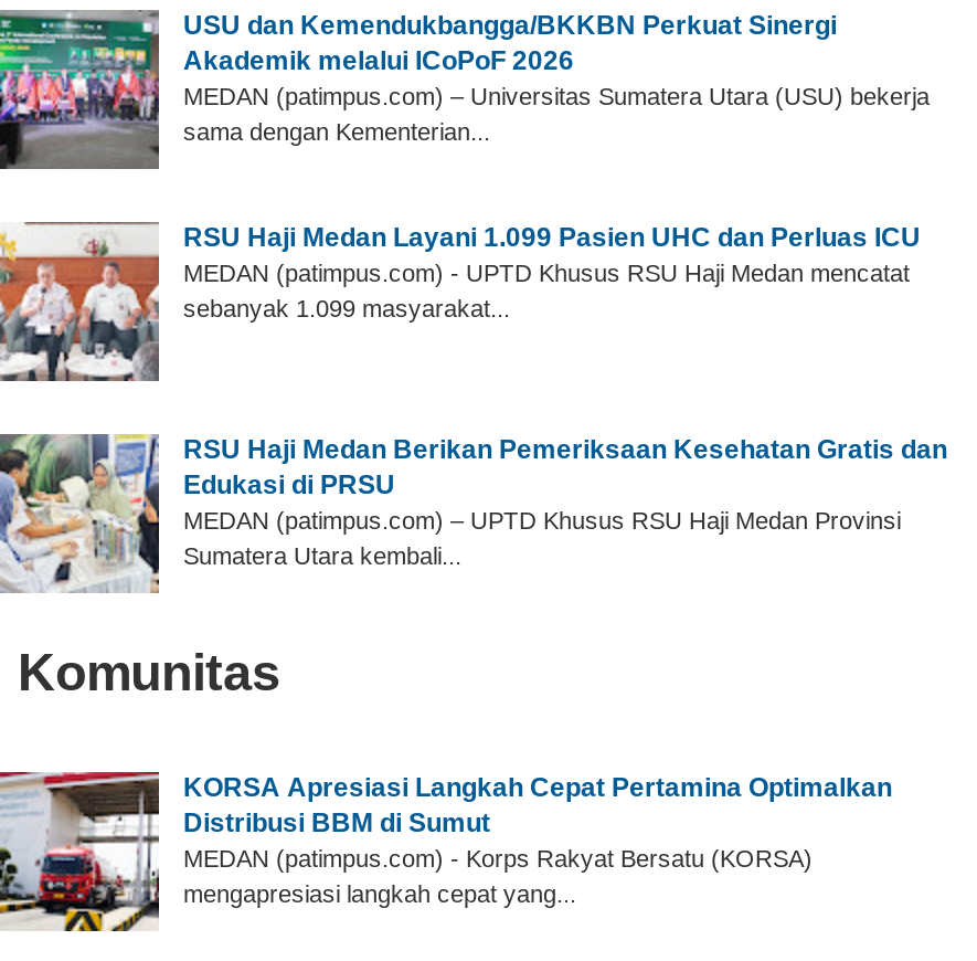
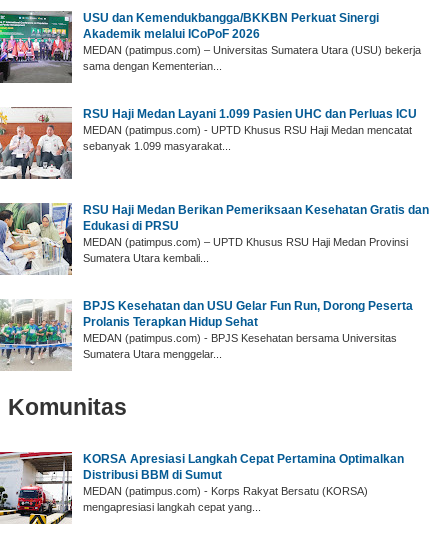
none -> [3,299,413,370] [image] | BPJS Kesehatan dan USU Gelar Fun Run, Dorong Peserta | Prolanis Terapkan Hidup Sehat | MEDAN (patimpus.com) - BPJS Kesehatan bersama Universitas | Sumatera Utara menggelar...

